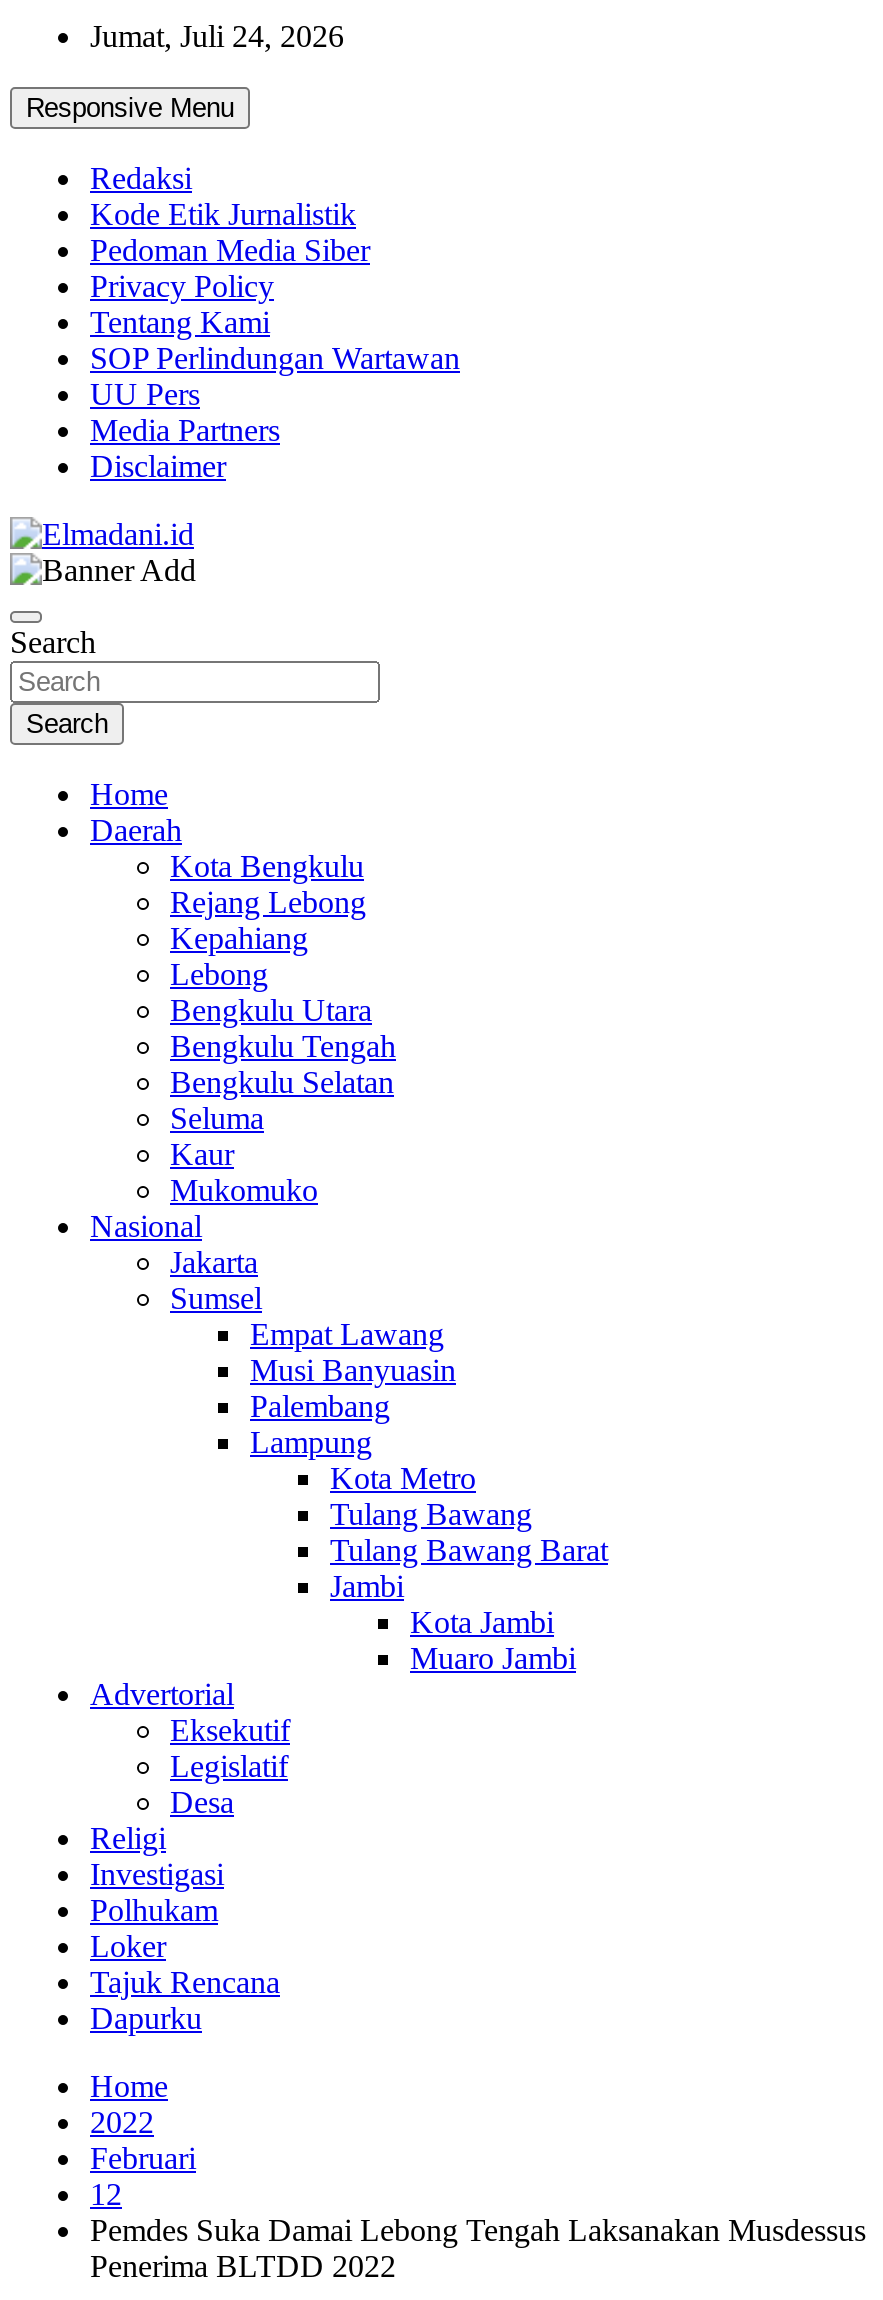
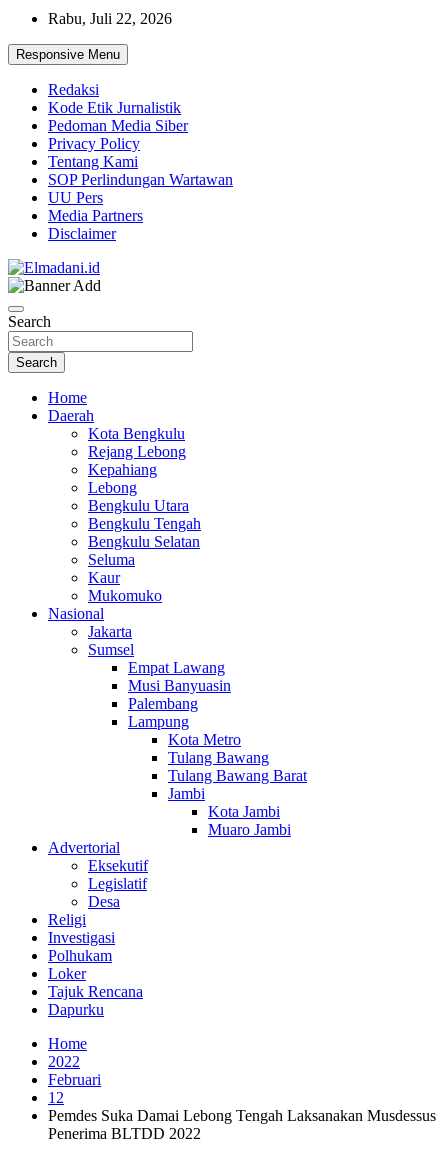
[90,19,344,53] Jumat, Juli 24, 2026 -> [48,10,172,27] Rabu, Juli 22, 2026

